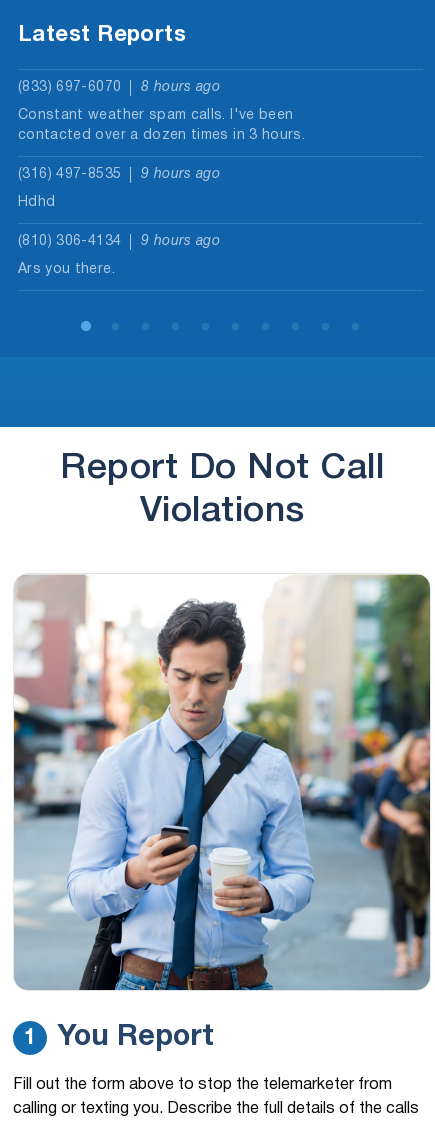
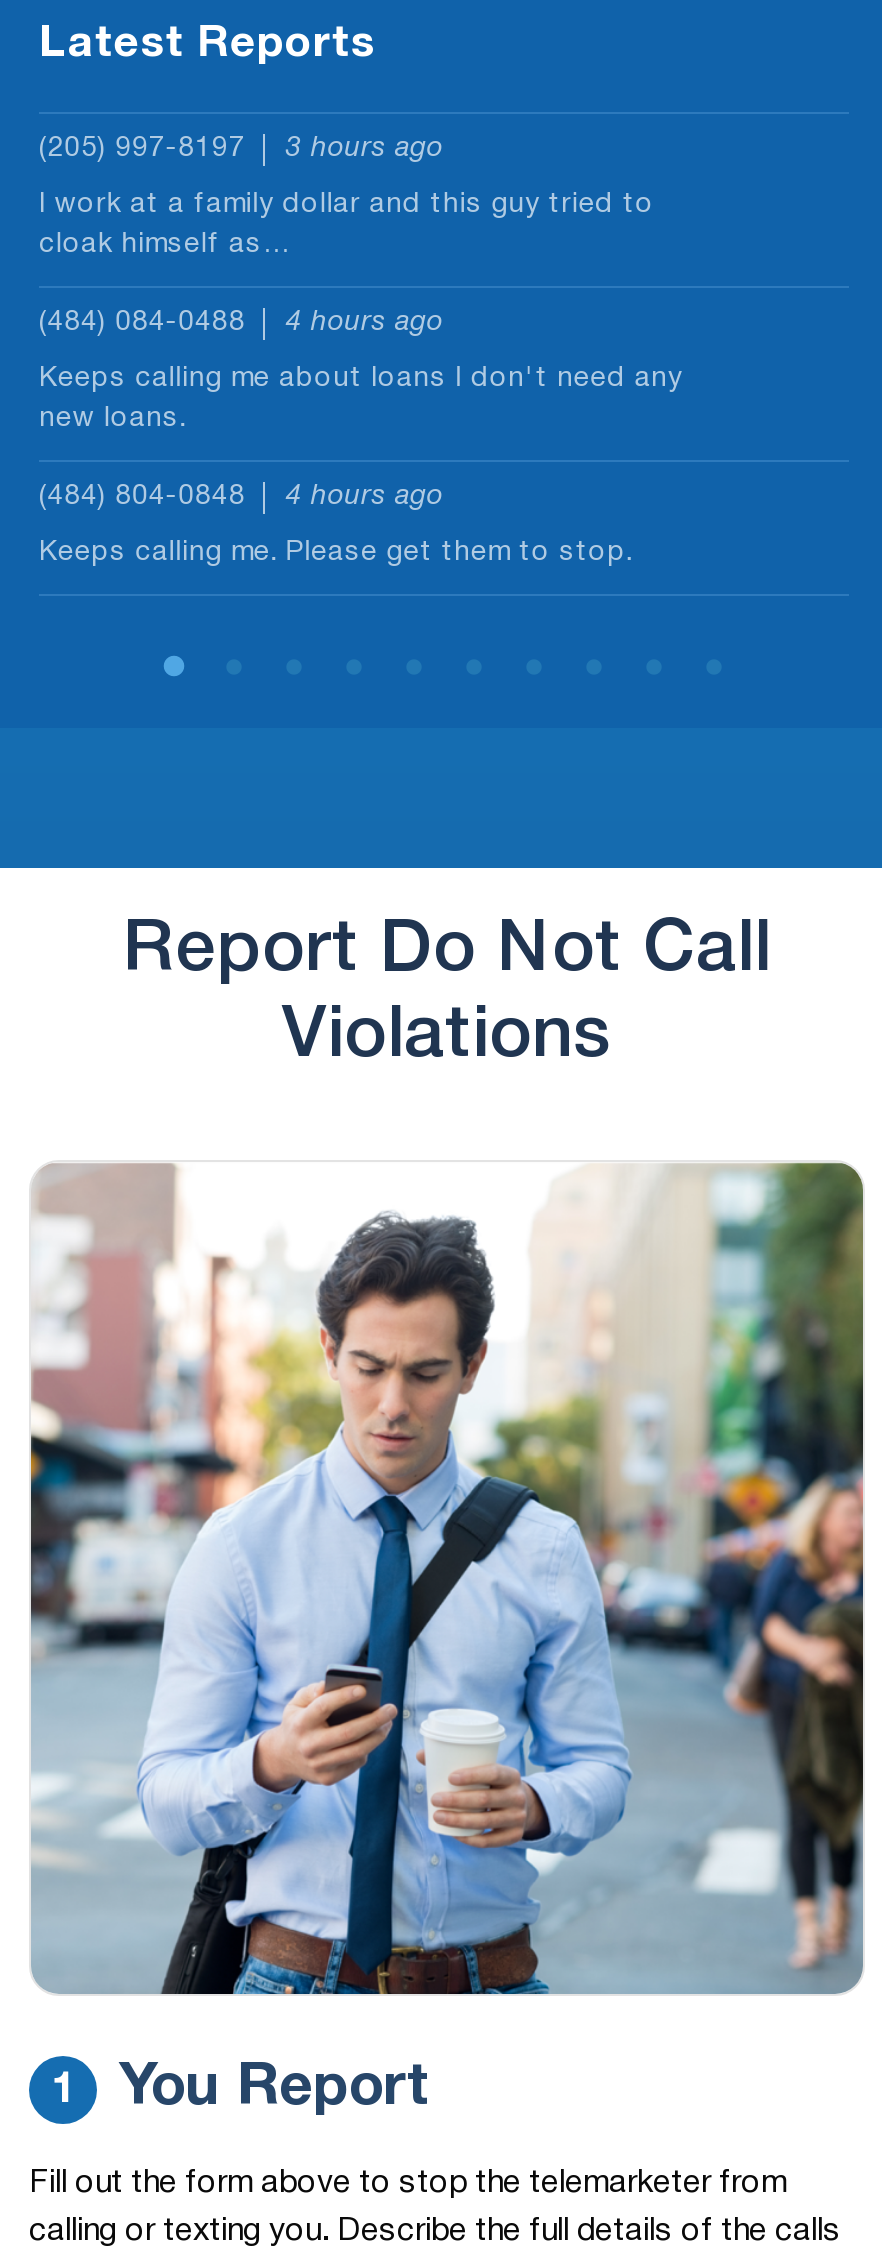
[18,81,305,276] (833) 697-6070 | 8 hours ago | Constant weather spam calls. I've been | contacted over a dozen times in 3 hours. | (316) 497-8535 | 9 hours ago | Hdhd | (810) 306-4134 | 9 hours ago | Ars you there. -> [39,136,683,566] (205) 997-8197 | 3 hours ago | I work at a family dollar and this guy tried to | cloak himself as… | (484) 084-0488 | 4 hours ago | Keeps calling me about loans I don't need any | new loans. | (484) 804-0848 | 4 hours ago | Keeps calling me. Please get them to stop.

